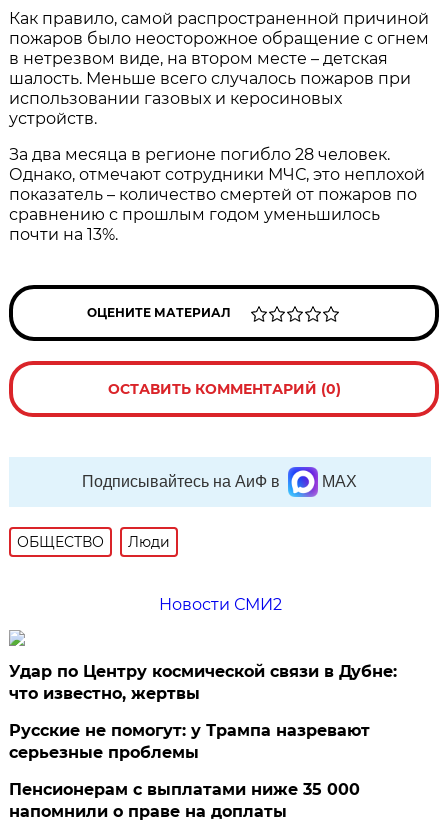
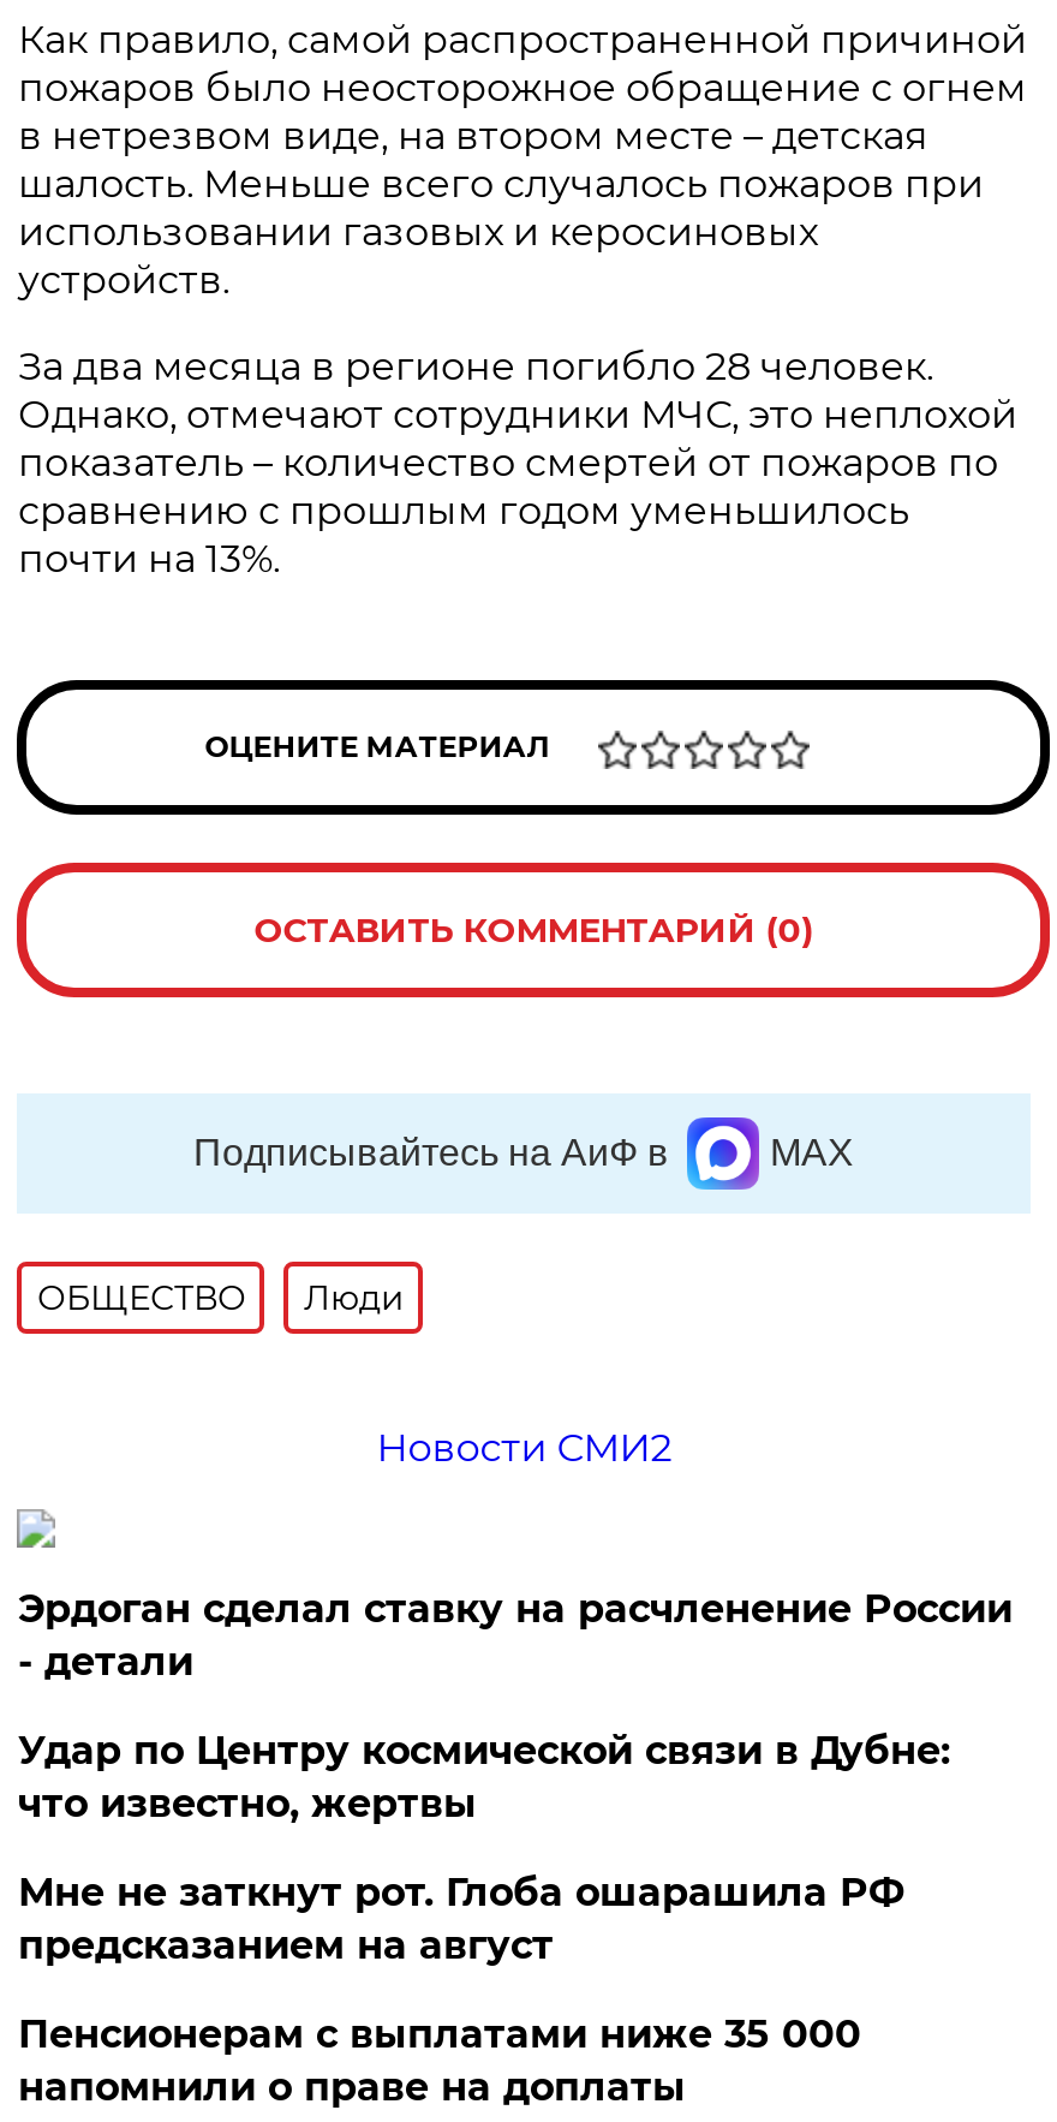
none -> [18,1586,1012,1684] Эрдоган сделал ставку на расчленение России | - детали
[9,721,370,762] Русские не помогут: у Трампа назревают | серьезные проблемы -> [18,1869,904,1968] Мне не заткнут рот. Глоба ошарашила РФ | предсказанием на август

